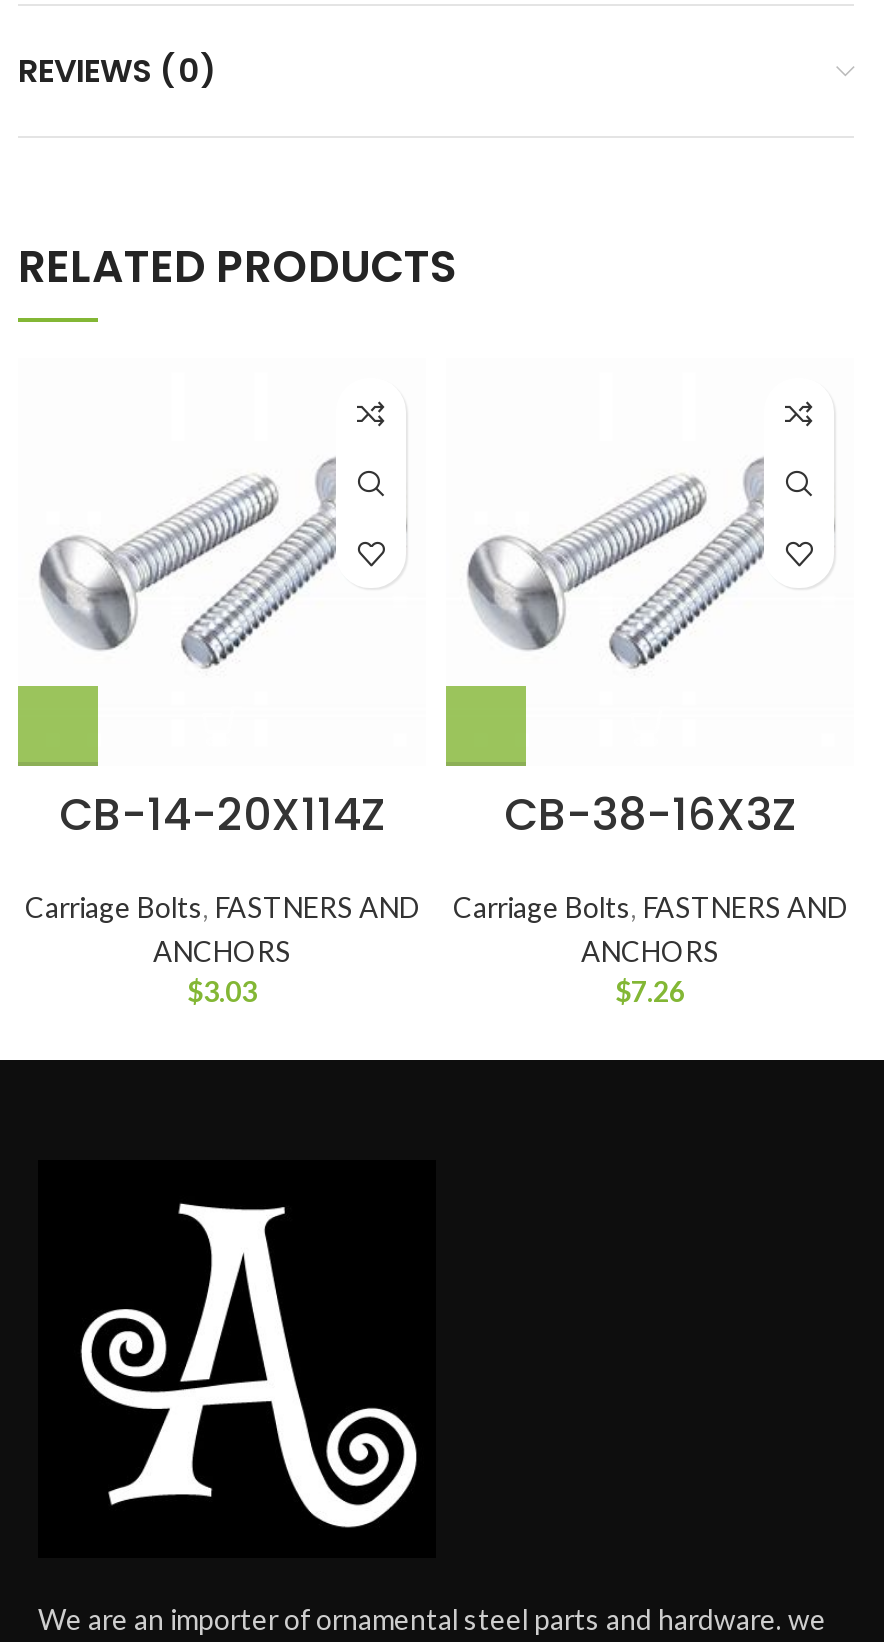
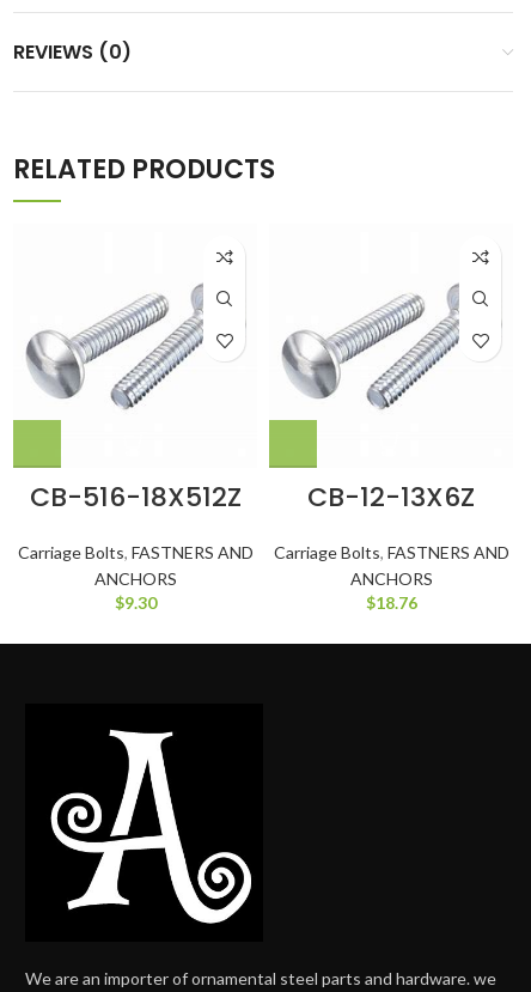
[59,784,385,846] CB-14-20X114Z -> [29,479,241,516] CB-516-18X512Z
[504,784,796,846] CB-38-16X3Z -> [307,479,475,516] CB-12-13X6Z
[187,974,257,1008] $3.03 -> [114,592,156,613] $9.30
[615,974,685,1008] $7.26 -> [365,592,417,613] $18.76

